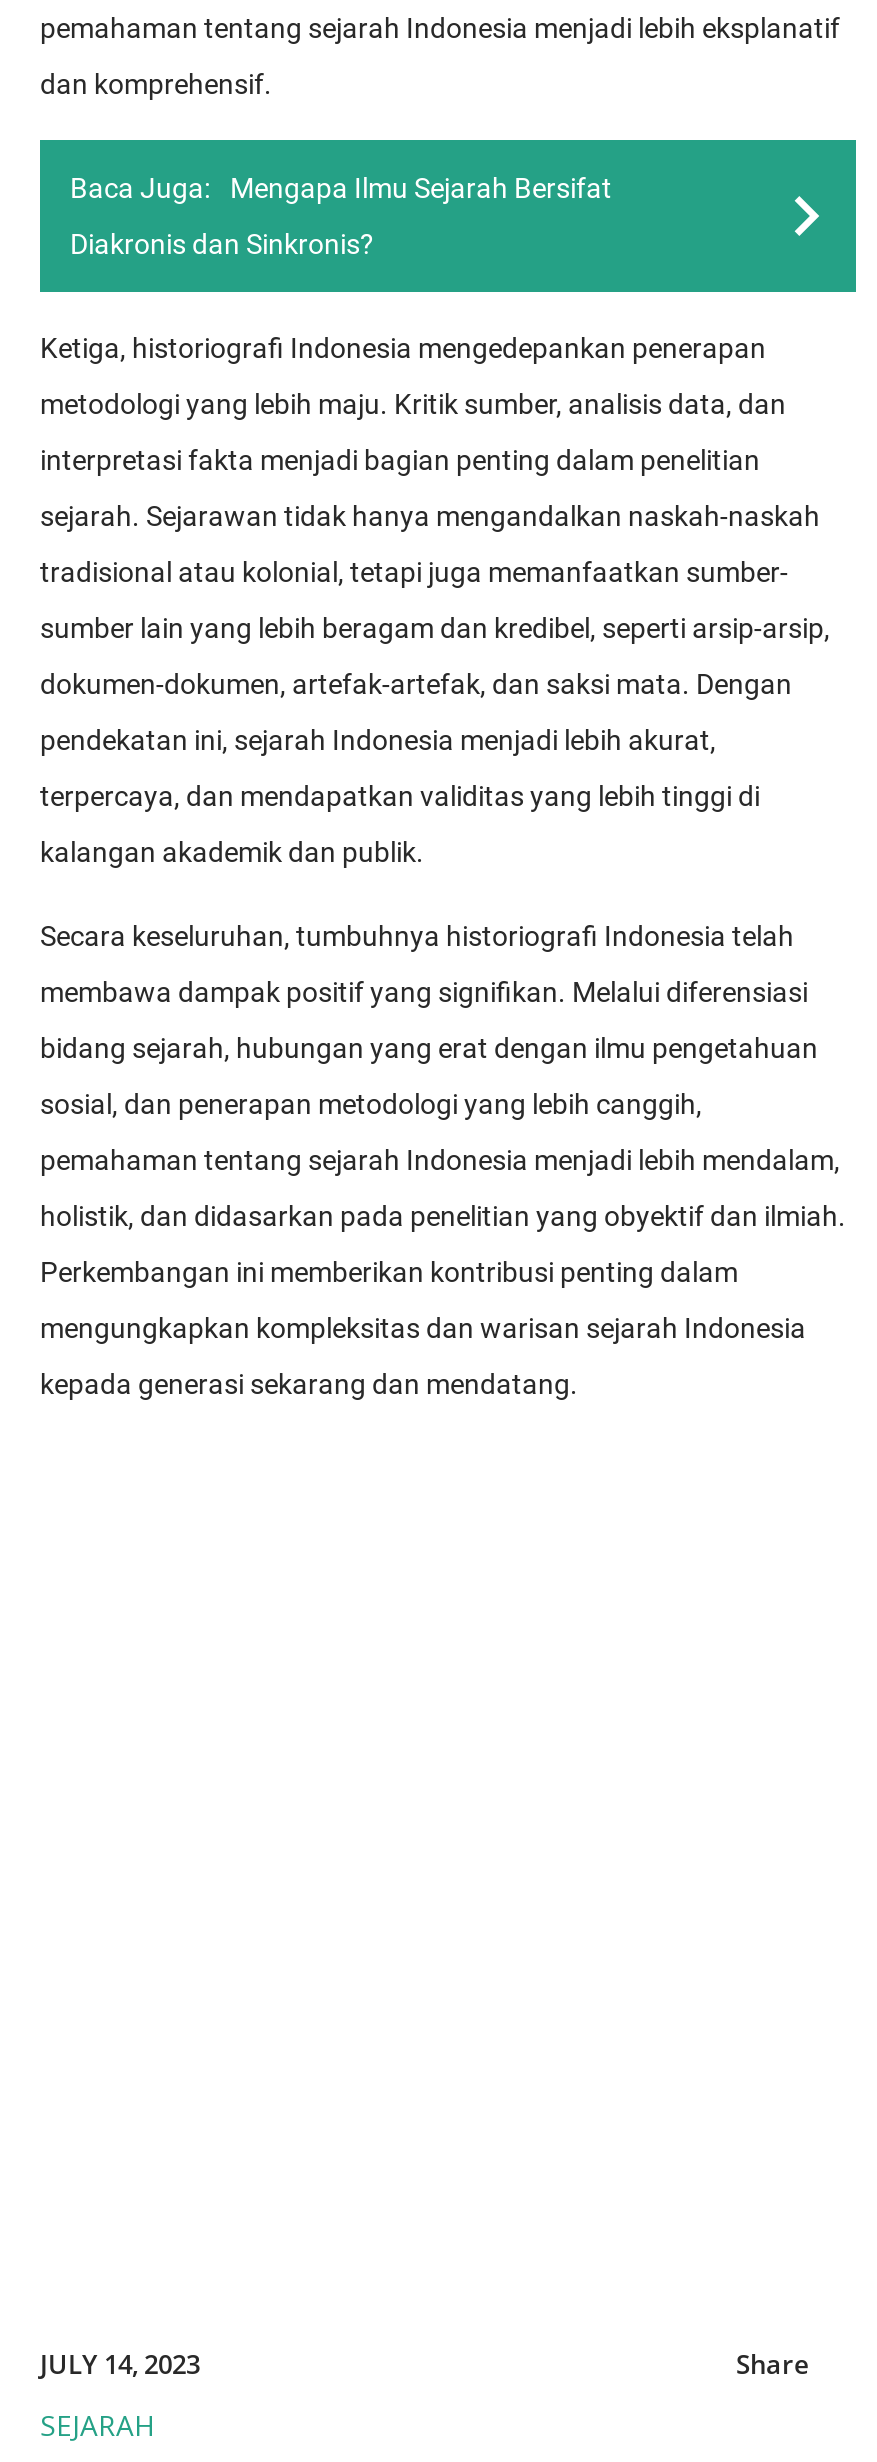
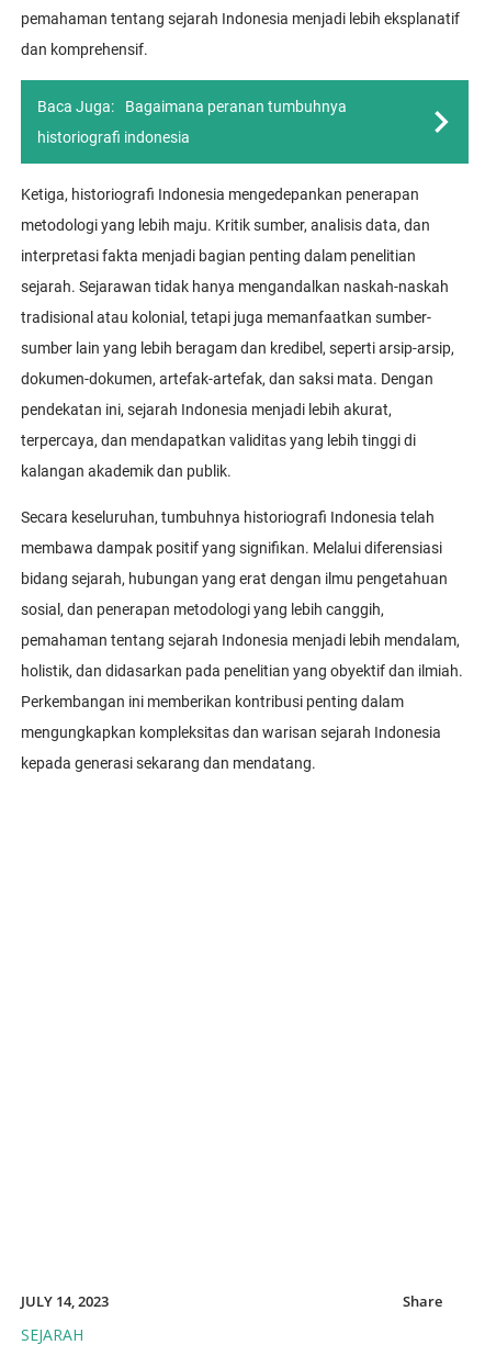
[230,172,612,204] Mengapa Ilmu Sejarah Bersifat -> [125,98,347,115] Bagaimana peranan tumbuhnya
[70,228,374,260] Diakronis dan Sinkronis? -> [37,128,190,146] historiografi indonesia

